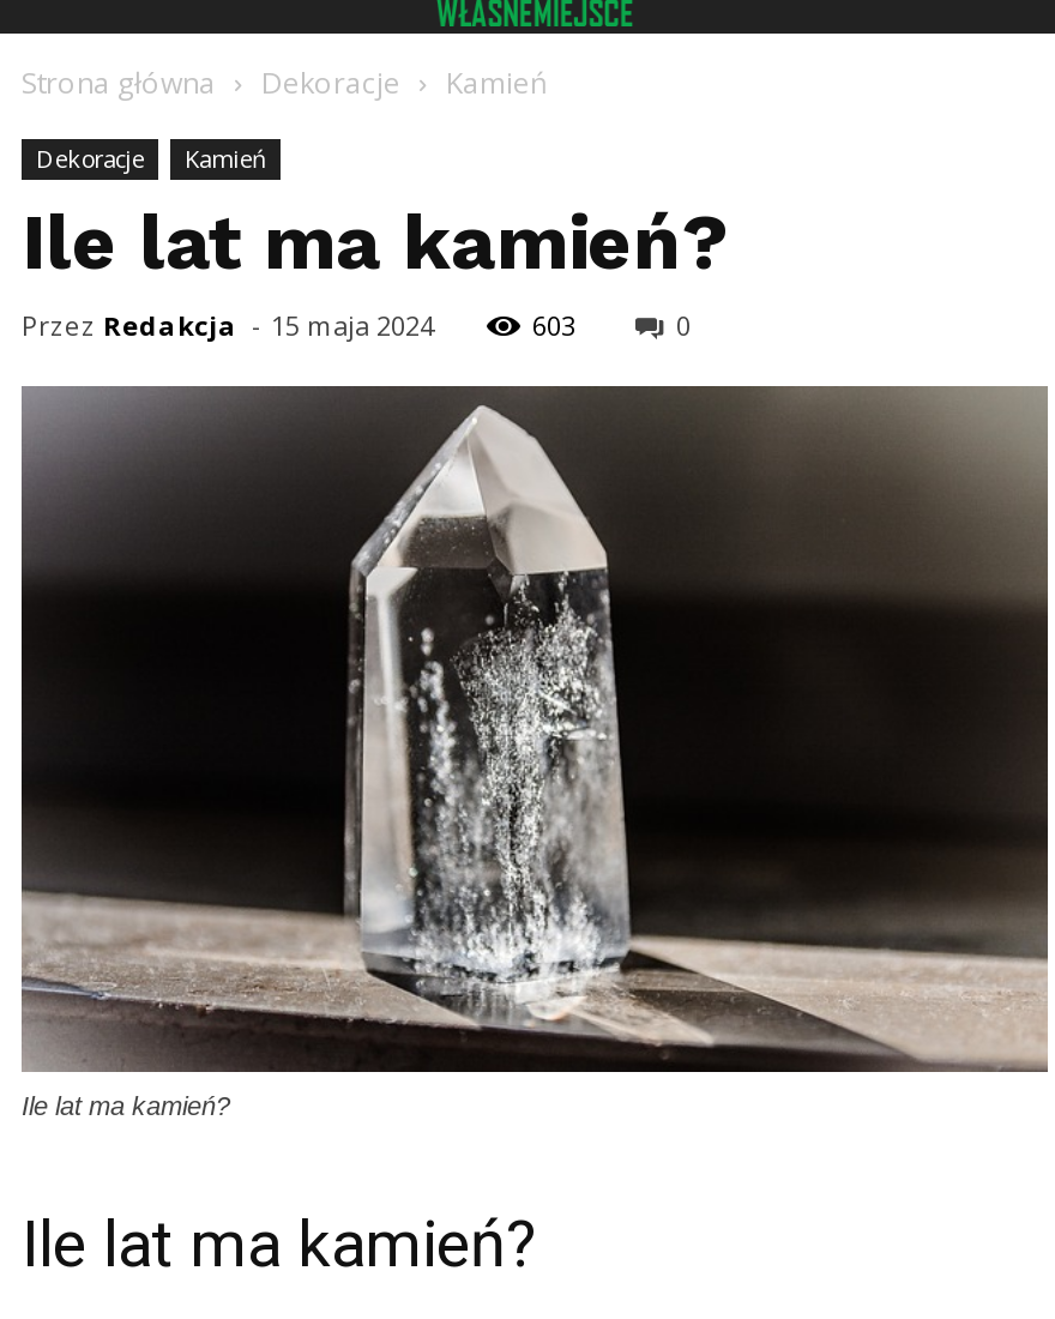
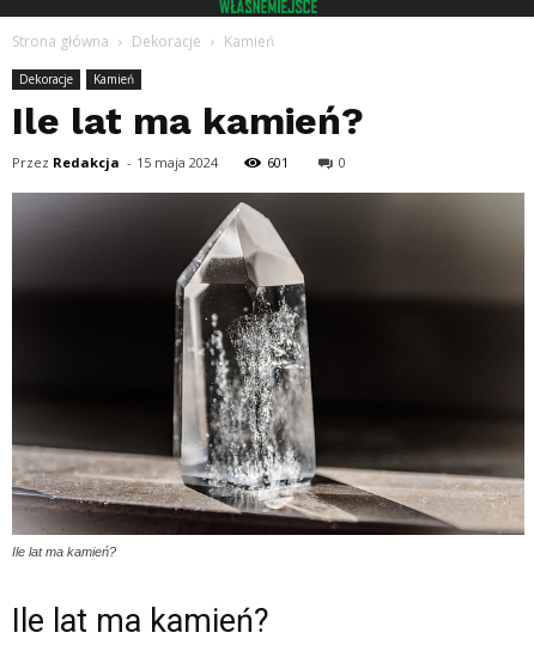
[532,307,575,343] 603 -> [267,153,289,171] 601

